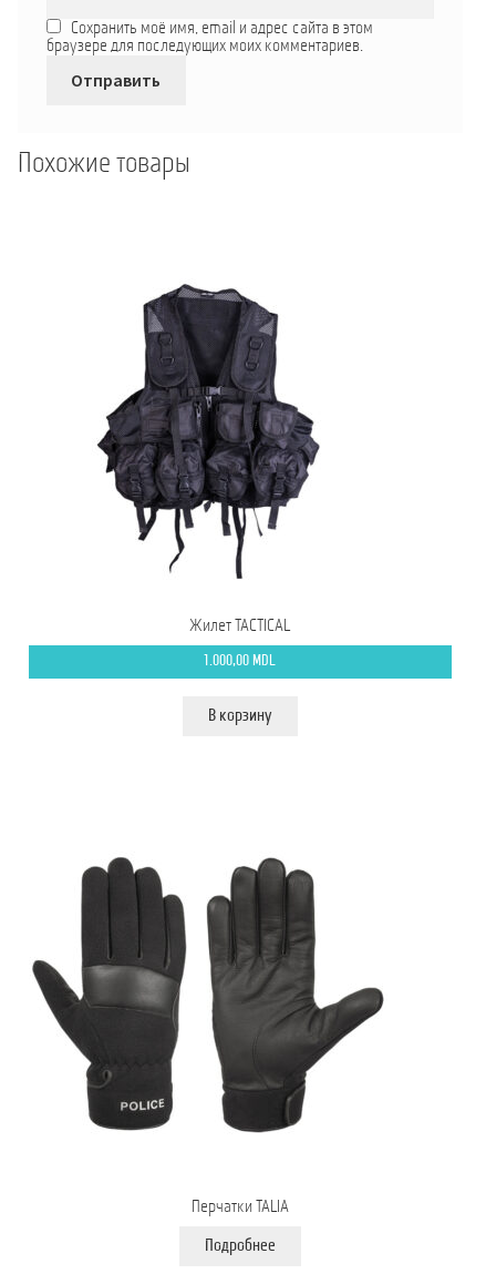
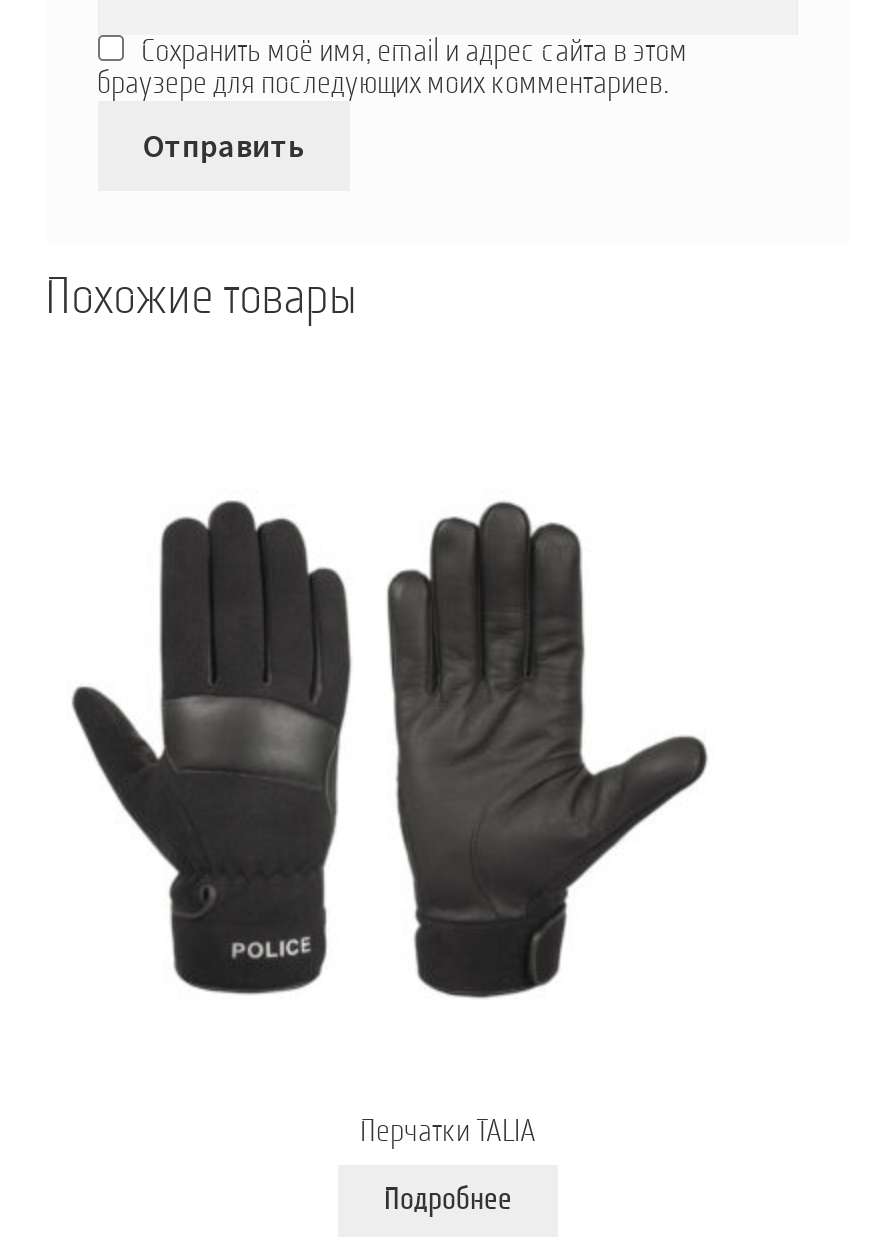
[96,283,320,725] [image] | Жилет TACTICAL | 1.000,00 MDL | В корзину -> none

